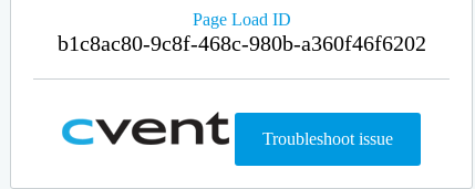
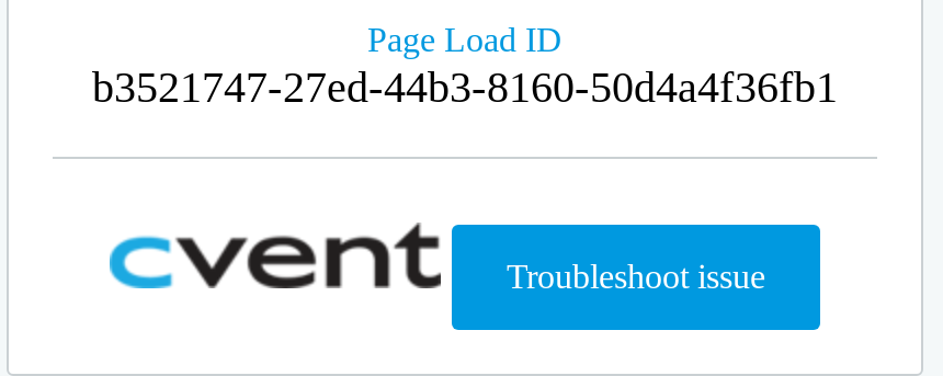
[57,31,426,55] b1c8ac80-9c8f-468c-980b-a360f46f6202 -> [92,62,838,111] b3521747-27ed-44b3-8160-50d4a4f36fb1

